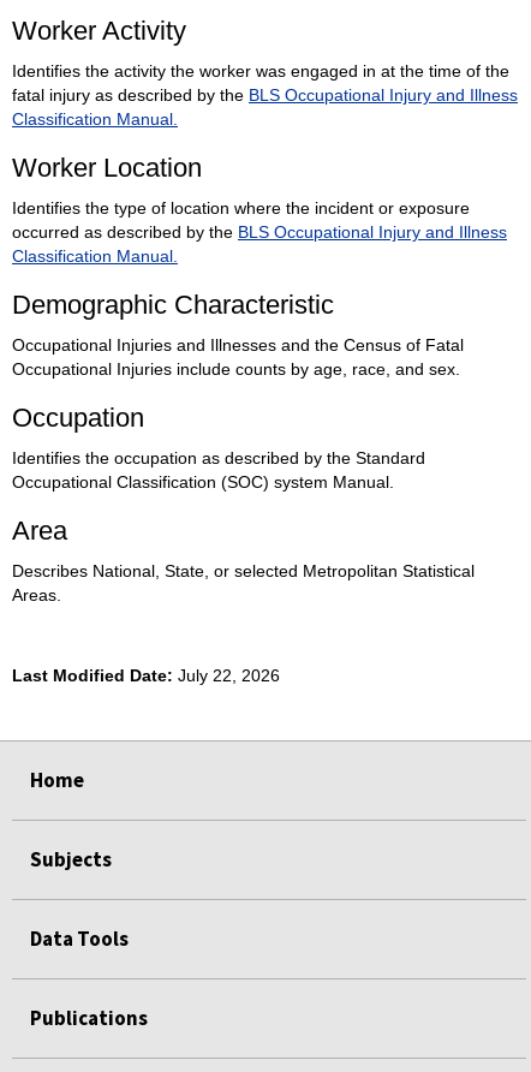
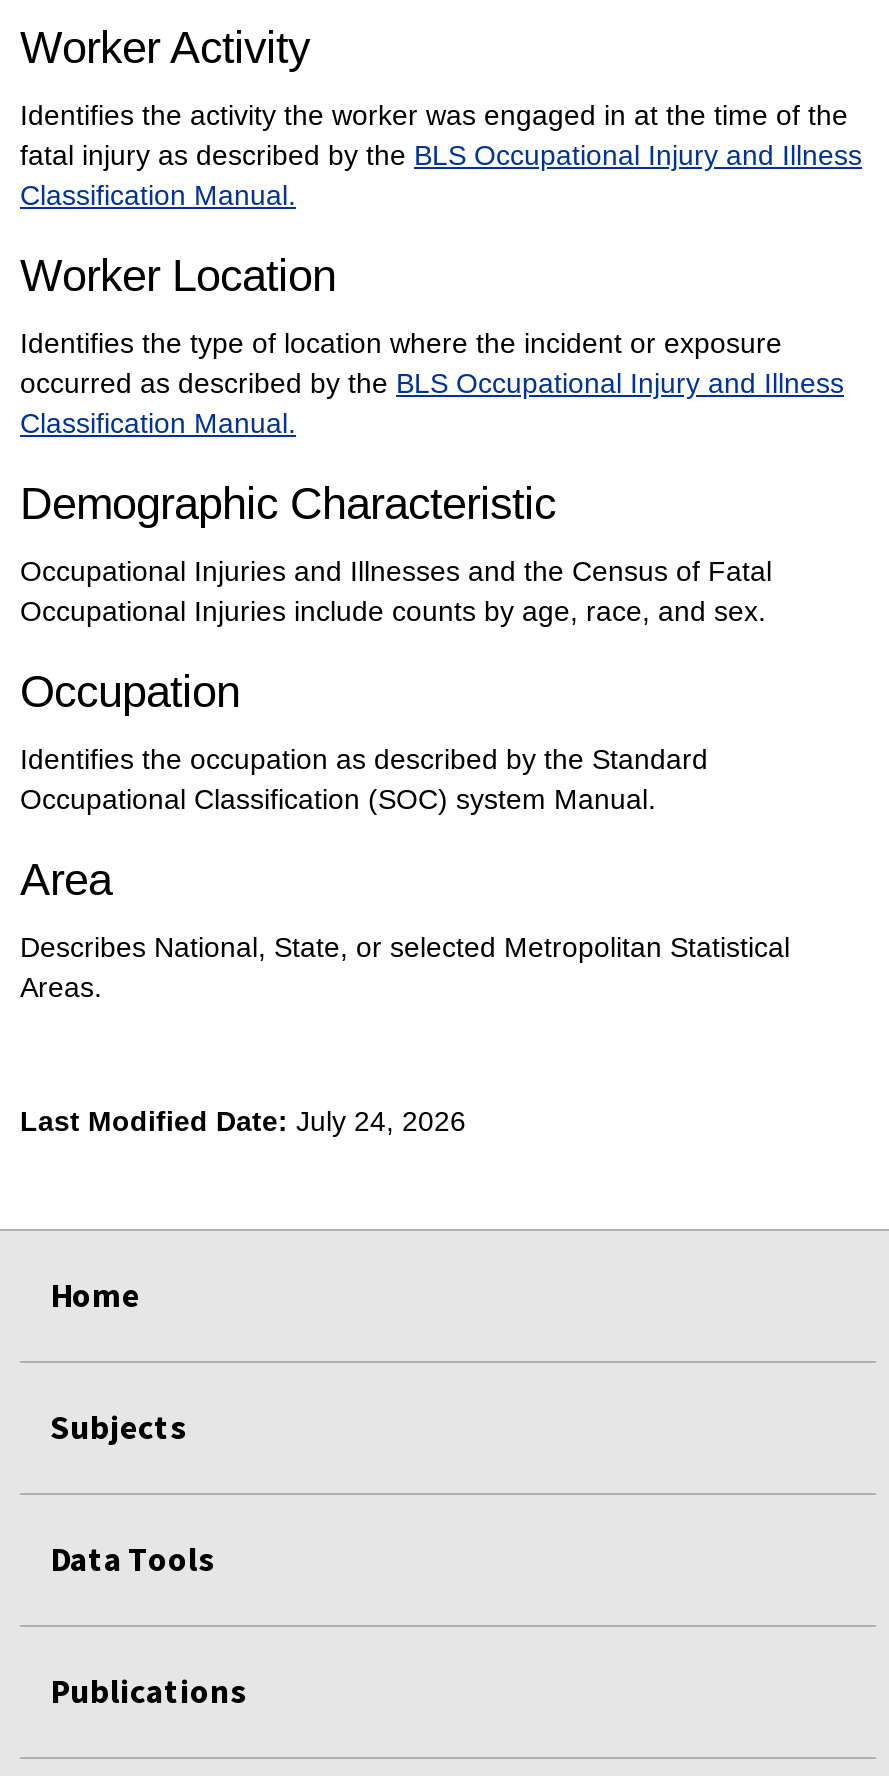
[12,666,280,686] Last Modified Date: July 22, 2026 -> [20,1106,466,1138] Last Modified Date: July 24, 2026

